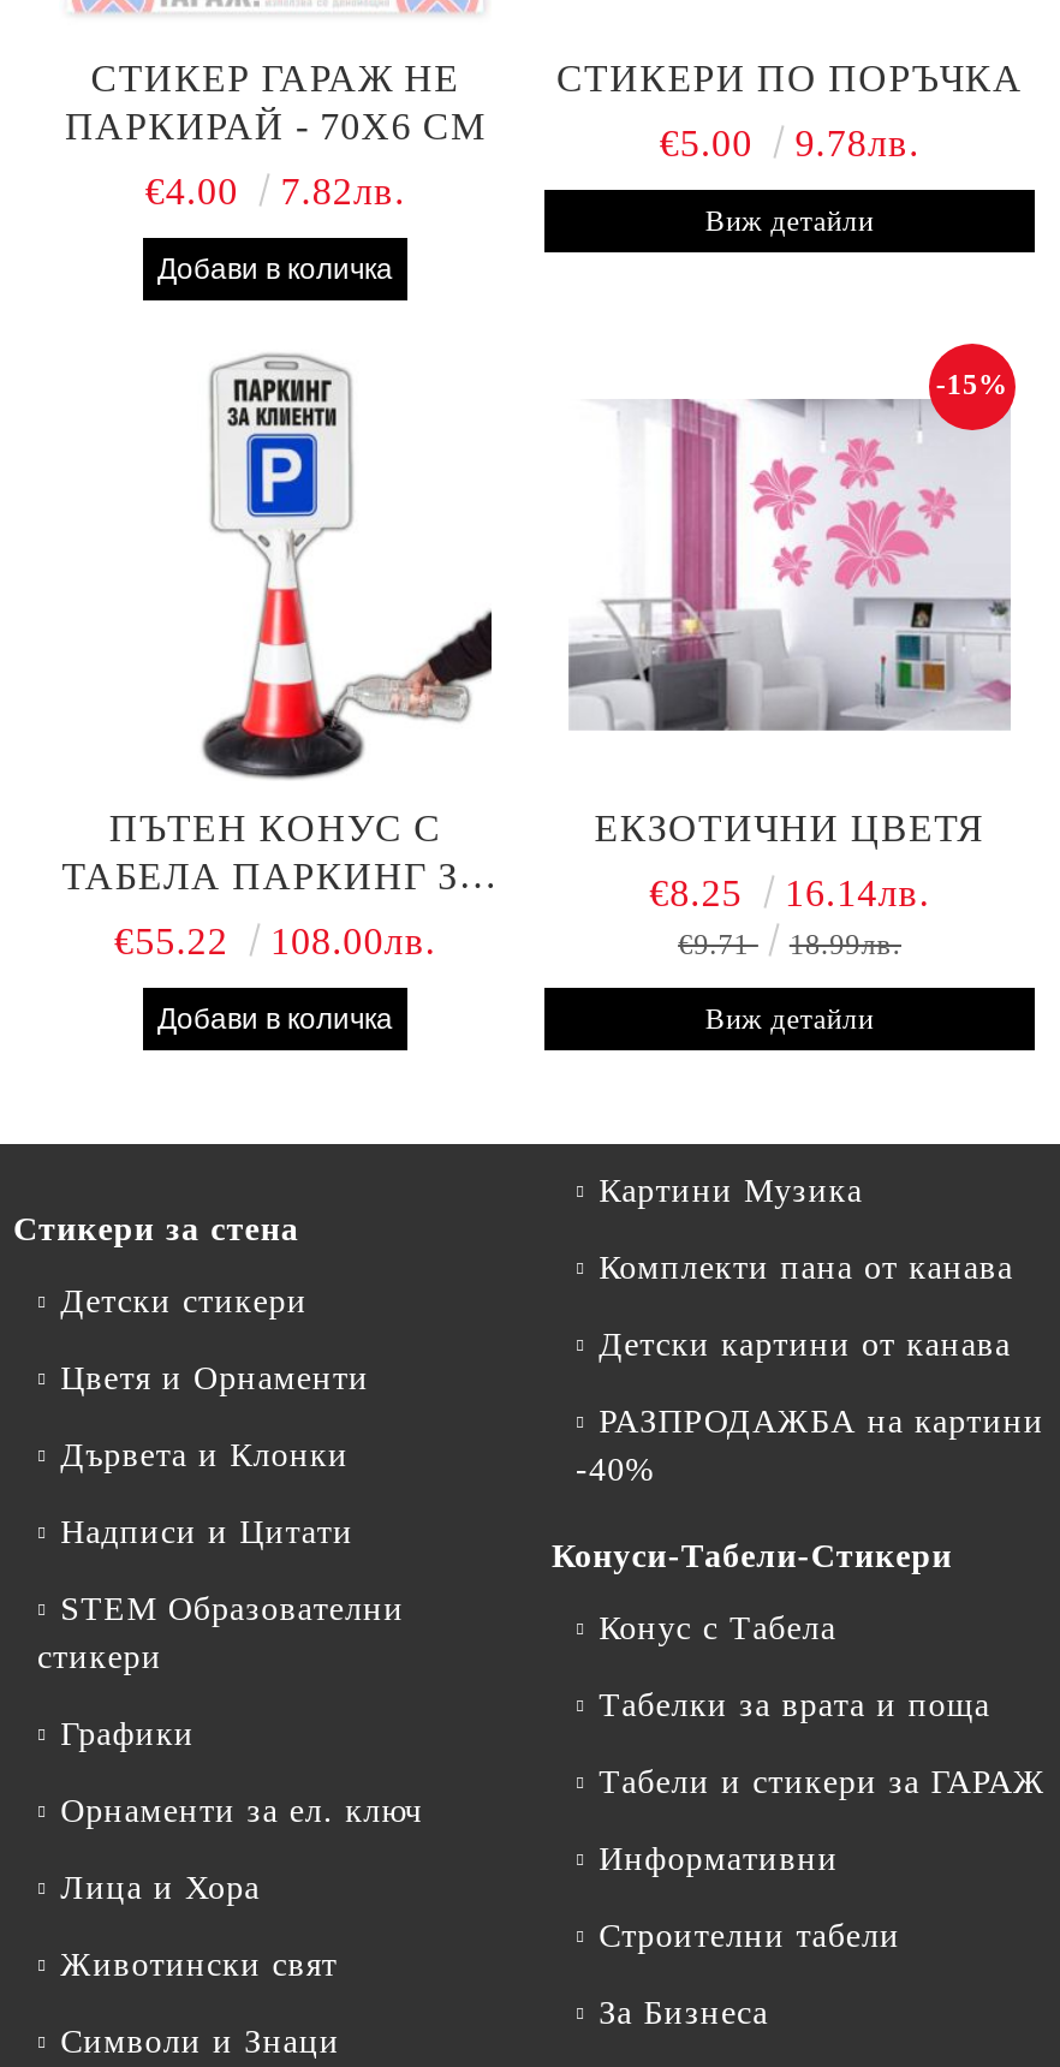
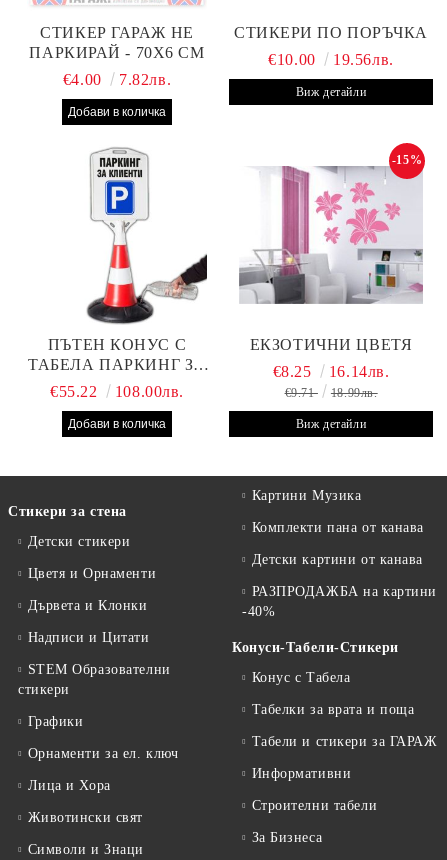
[659,122,920,162] €5.00 | 9.78лв. -> [268,51,394,68] €10.00 | 19.56лв.

